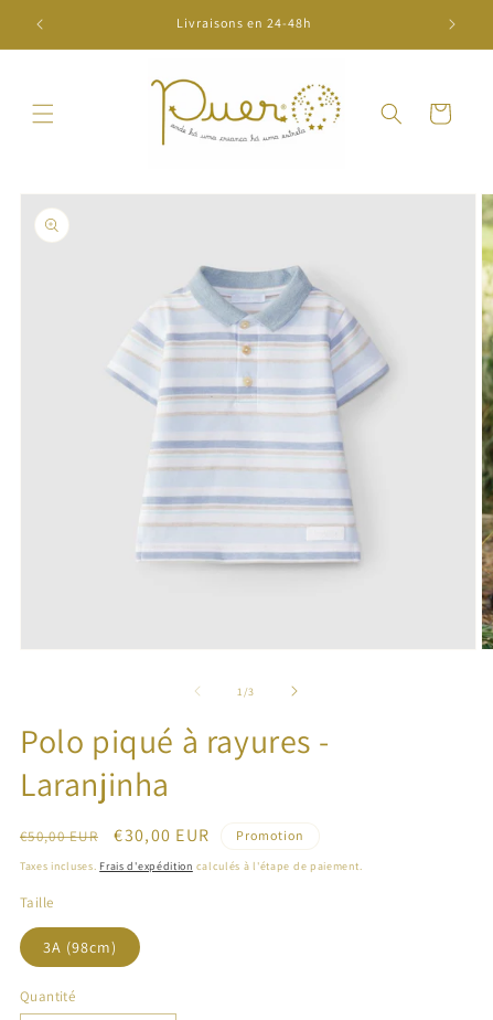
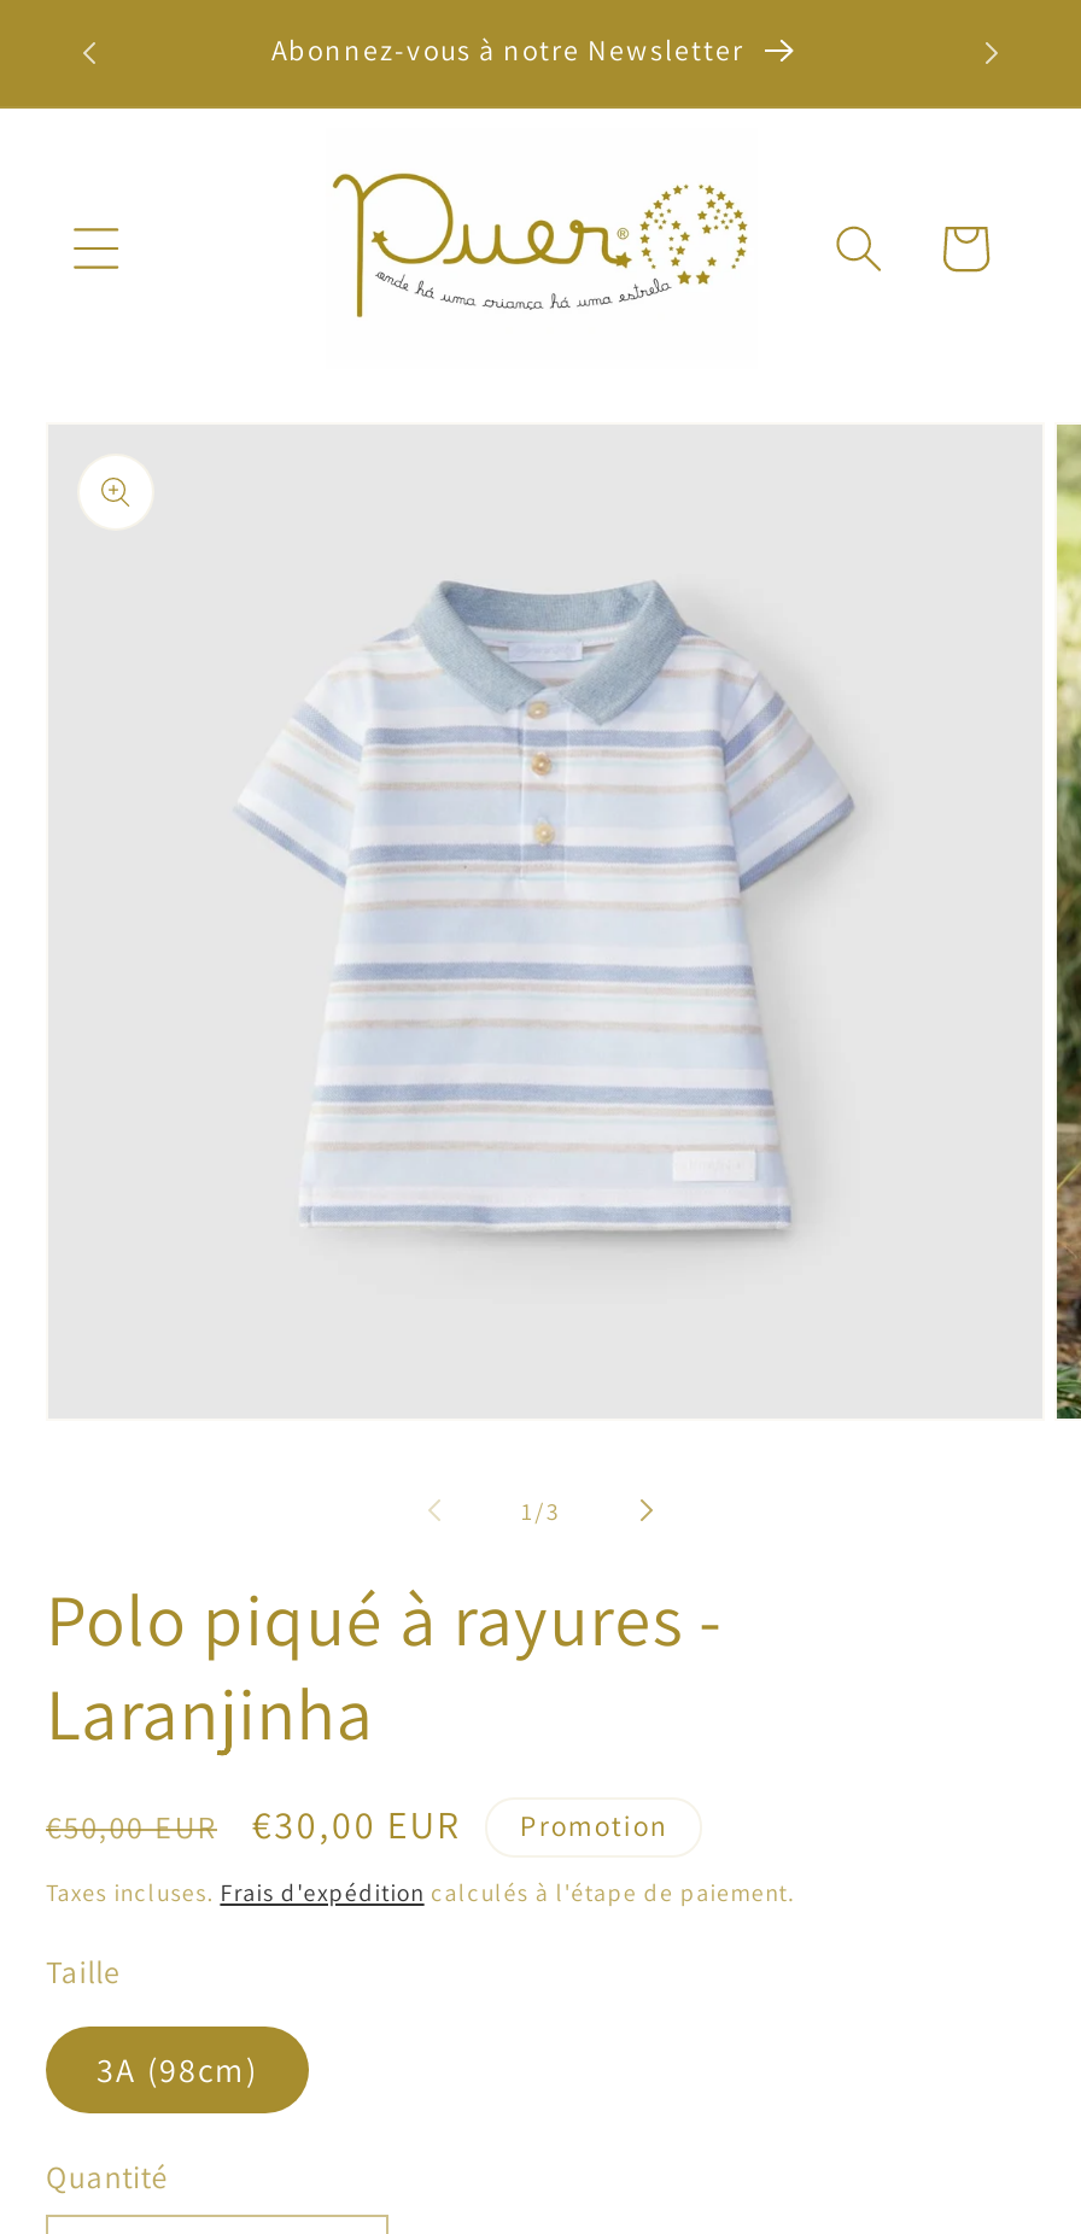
[176,14,311,31] Livraisons en 24-48h -> [271,31,744,68] Abonnez-vous à notre Newsletter

